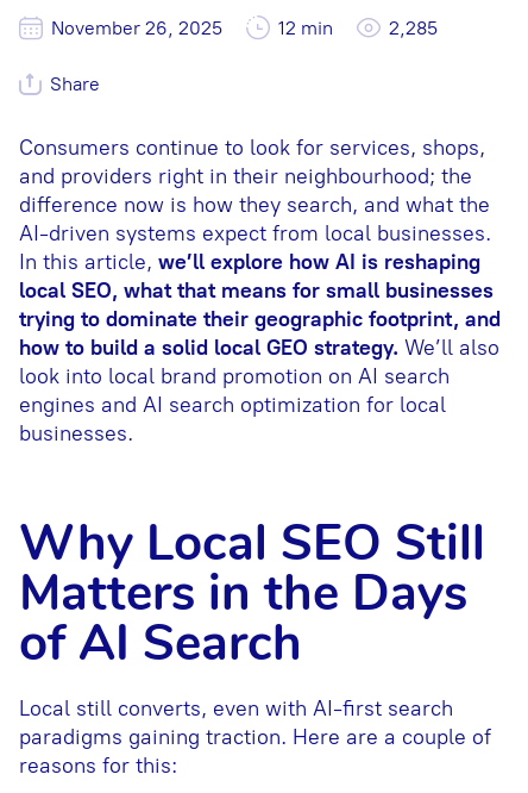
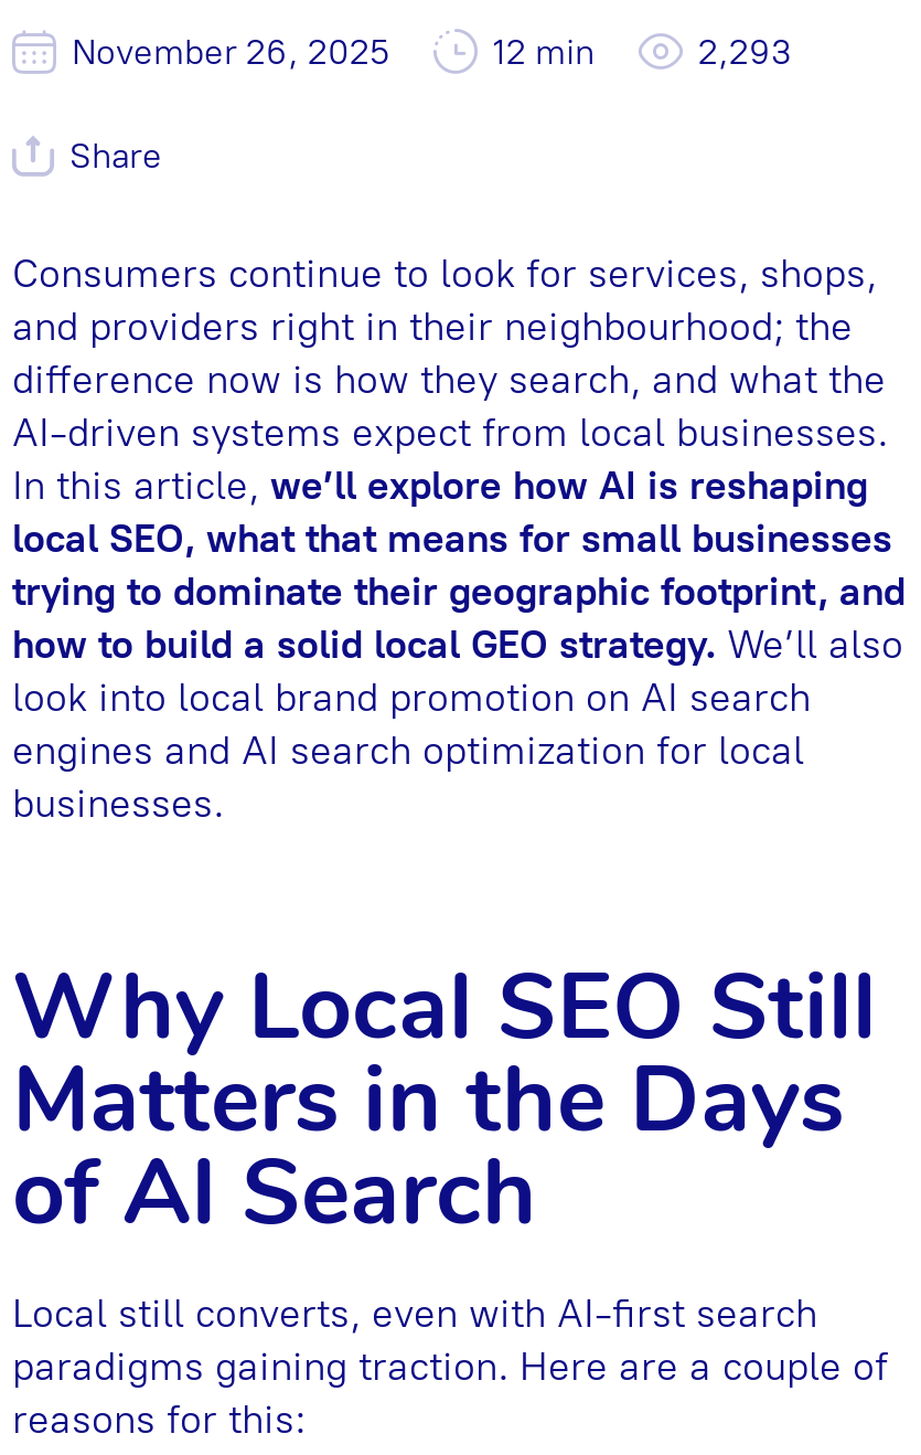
[389,17,438,39] 2,285 -> [698,31,791,73] 2,293

